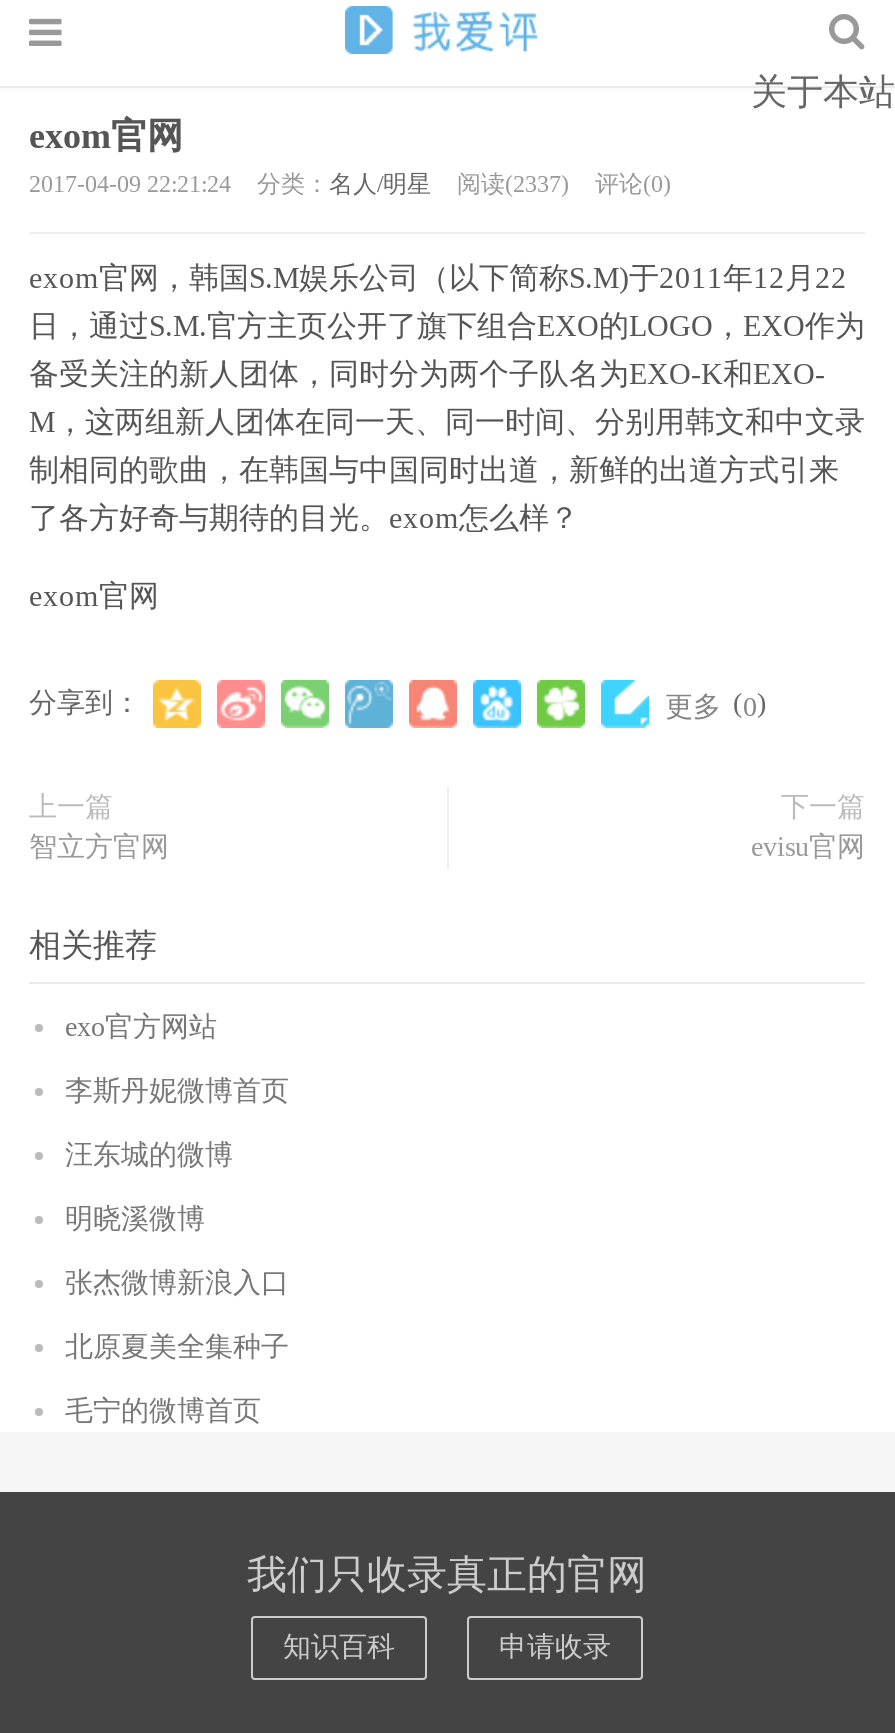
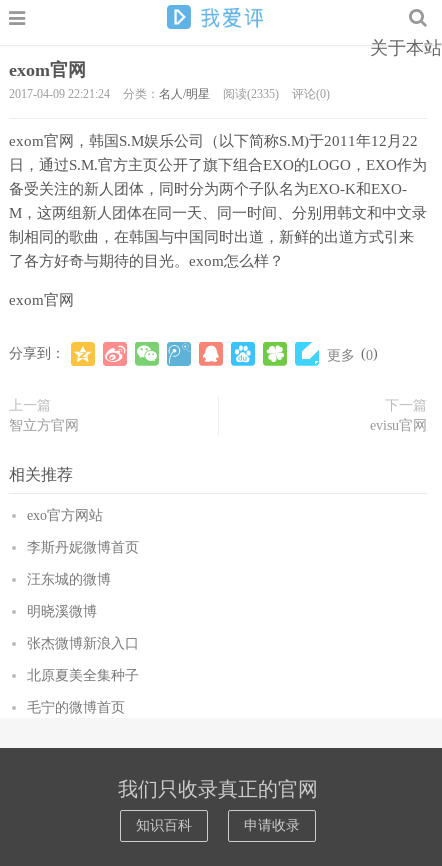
[29,170,671,198] 2017-04-09 22:21:24 分类：名人/明星 阅读(2337) 评论(0) -> [9,87,330,101] 2017-04-09 22:21:24 分类：名人/明星 阅读(2335) 评论(0)

